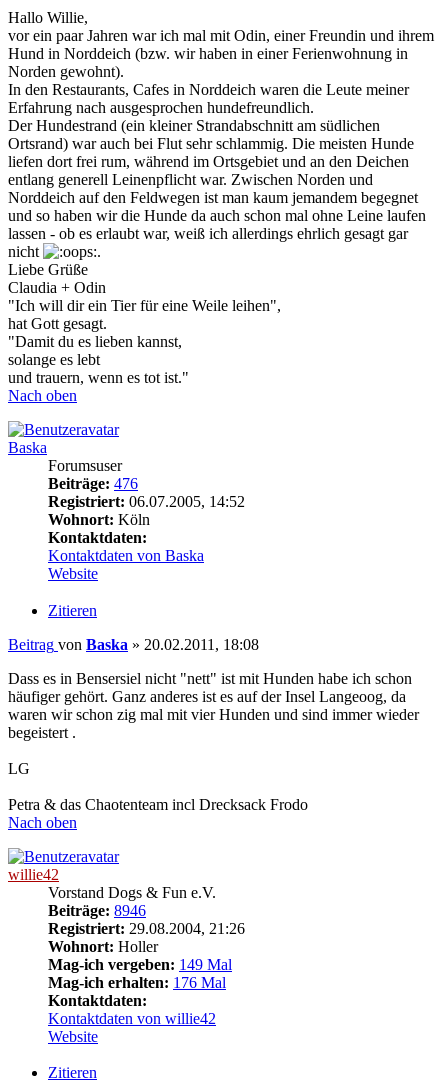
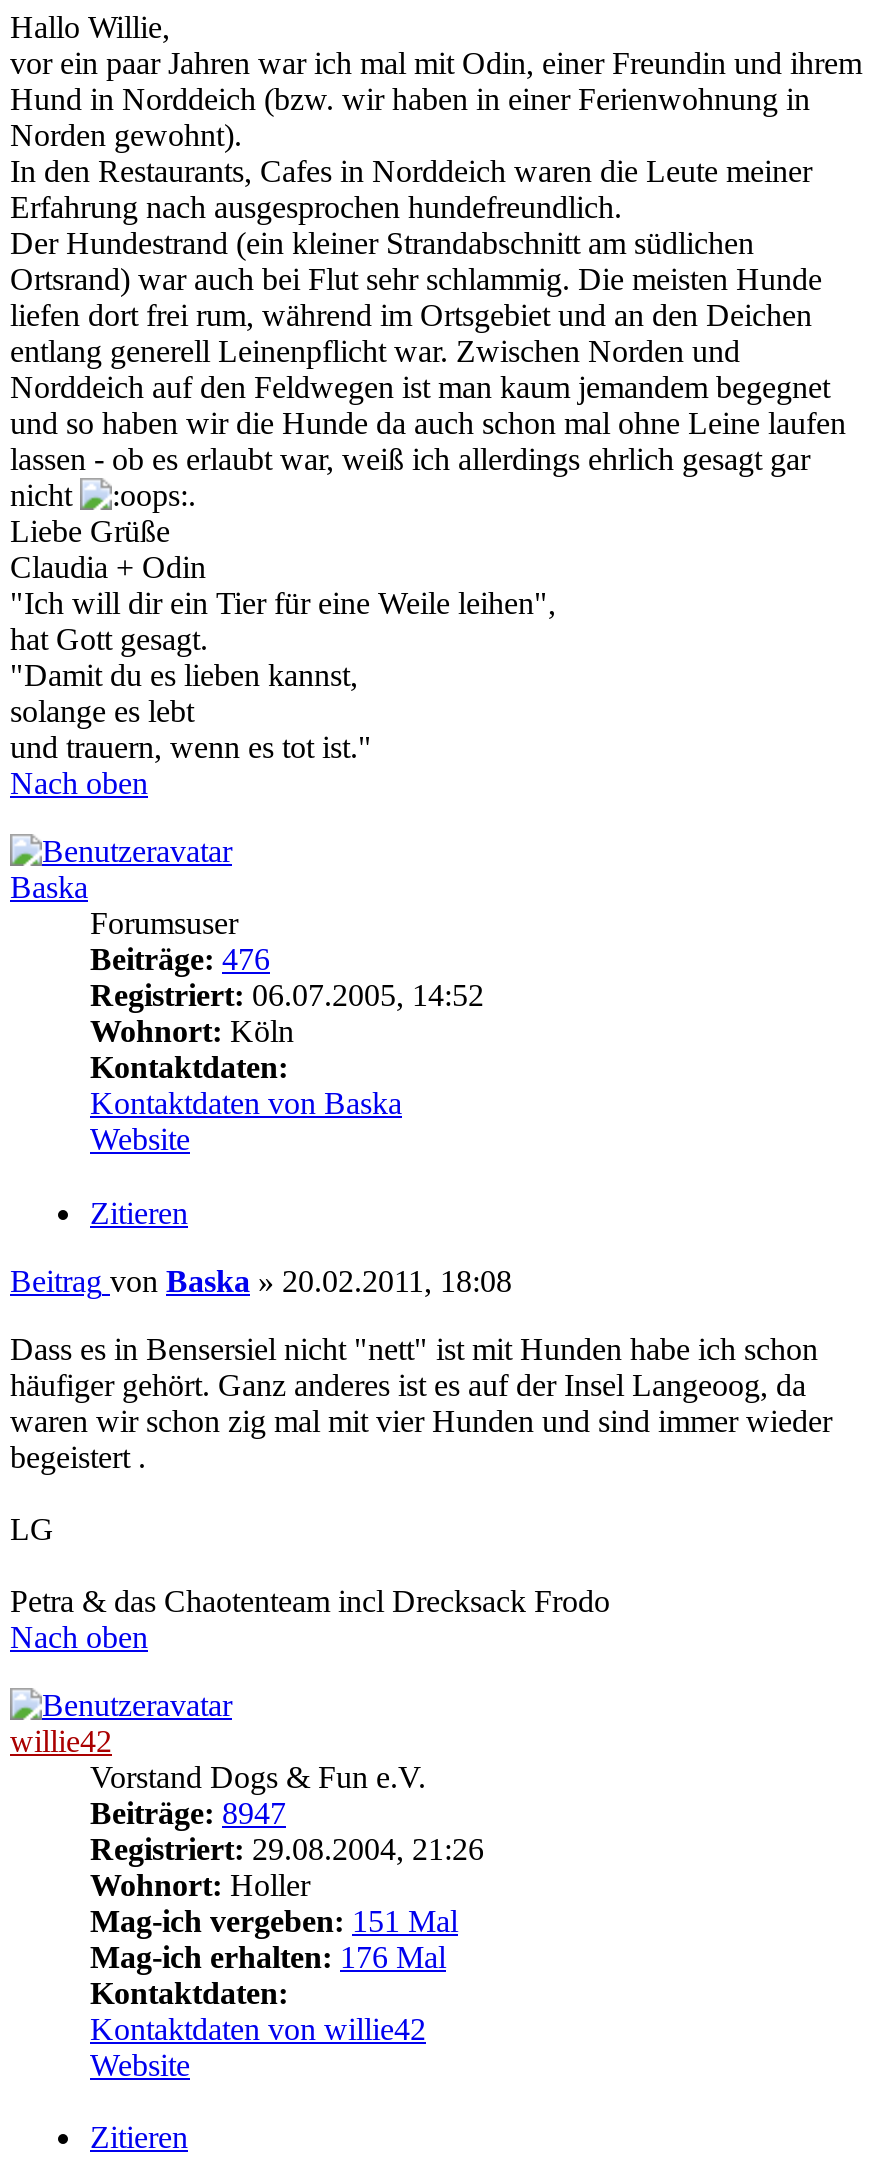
[48,902,146,919] Beiträge: 8946 -> [90,1796,286,1830] Beiträge: 8947
[48,956,232,973] Mag-ich vergeben: 149 Mal -> [90,1904,458,1938] Mag-ich vergeben: 151 Mal

